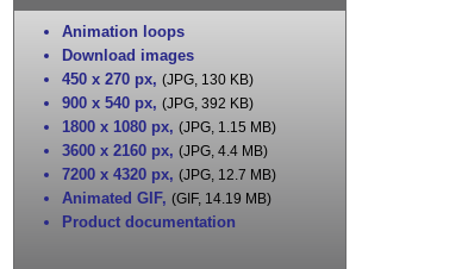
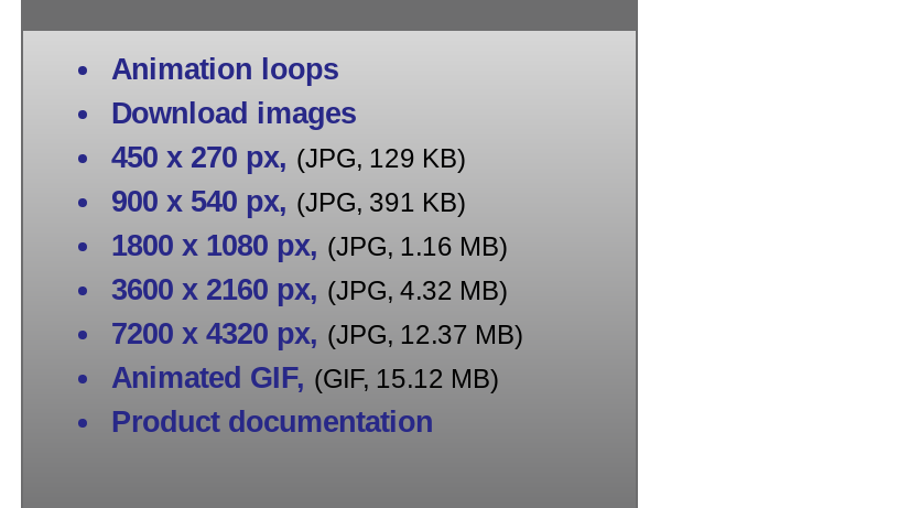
[62,70,254,88] 450 x 270 px, (JPG, 130 KB) -> [111,141,466,174] 450 x 270 px, (JPG, 129 KB)
[62,94,254,112] 900 x 540 px, (JPG, 392 KB) -> [111,185,466,218] 900 x 540 px, (JPG, 391 KB)
[62,118,276,136] 1800 x 1080 px, (JPG, 1.15 MB) -> [111,229,508,262] 1800 x 1080 px, (JPG, 1.16 MB)
[62,142,268,160] 3600 x 2160 px, (JPG, 4.4 MB) -> [111,274,508,307] 3600 x 2160 px, (JPG, 4.32 MB)
[62,166,276,183] 7200 x 4320 px, (JPG, 12.7 MB) -> [111,318,523,351] 7200 x 4320 px, (JPG, 12.37 MB)
[62,189,271,207] Animated GIF, (GIF, 14.19 MB) -> [111,362,499,395] Animated GIF, (GIF, 15.12 MB)

